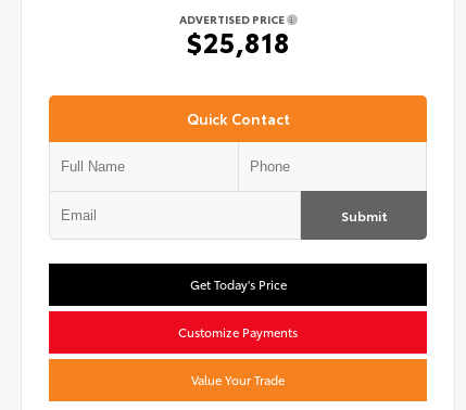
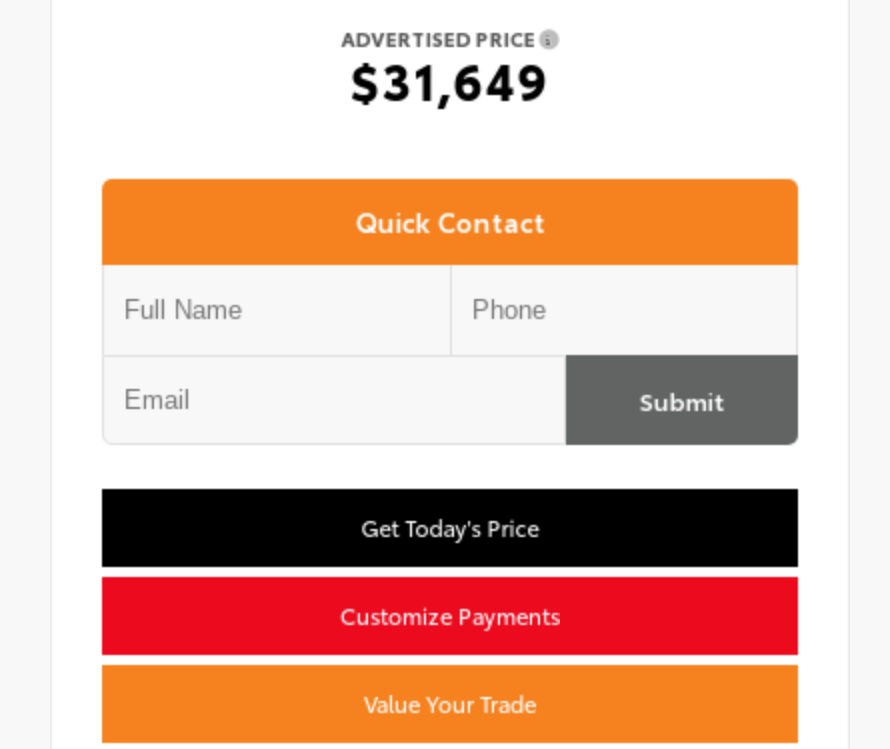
[186,23,289,60] $25,818 -> [351,45,549,113] $31,649

